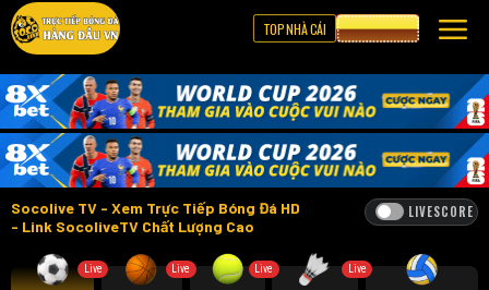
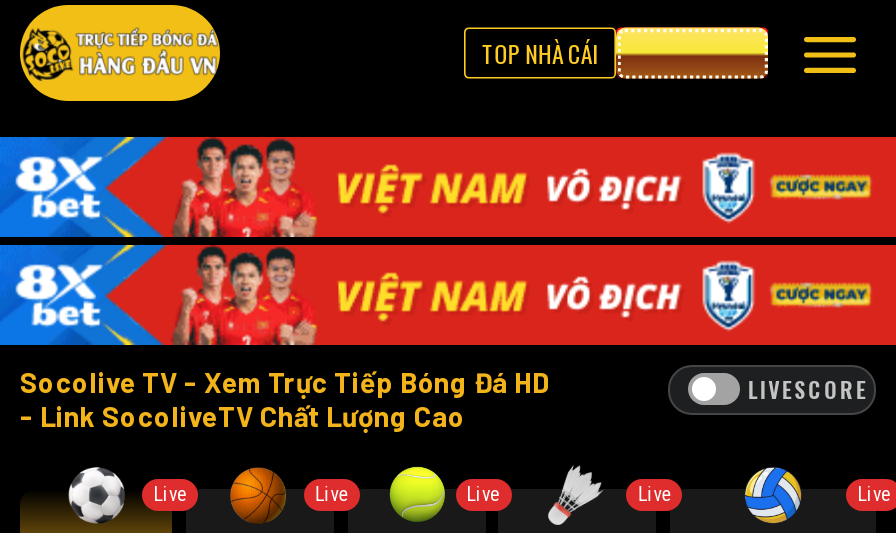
[4,73,486,189] [image] -> [10,135,890,347] [image]
none -> [857,482,891,504] Live

